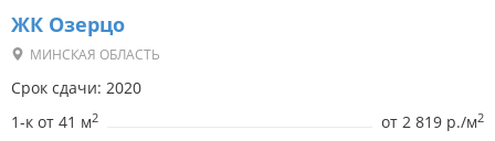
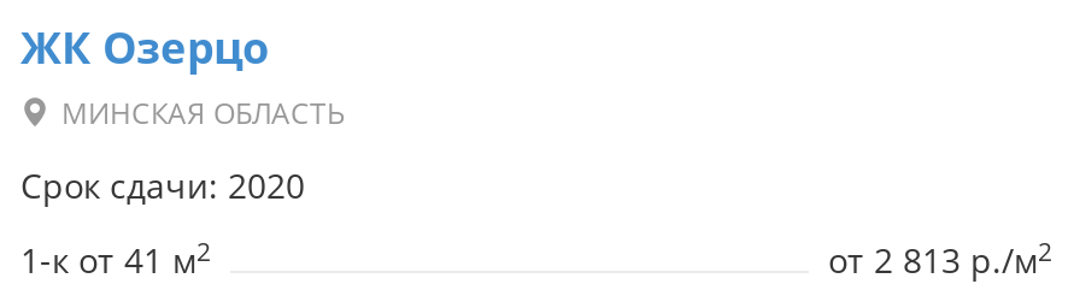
[381,110,484,132] от 2 819 р./м2 -> [828,234,1052,283] от 2 813 р./м2

